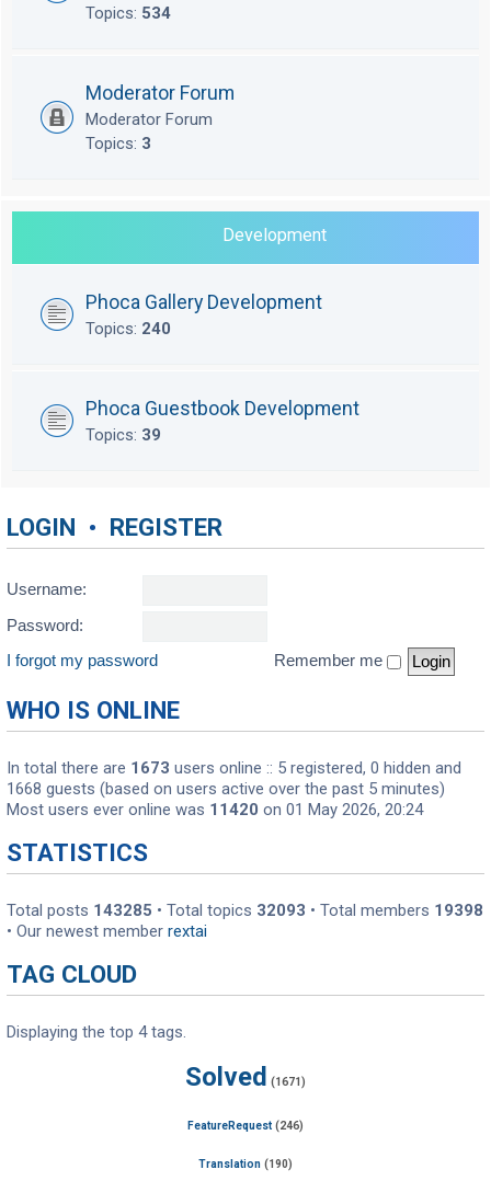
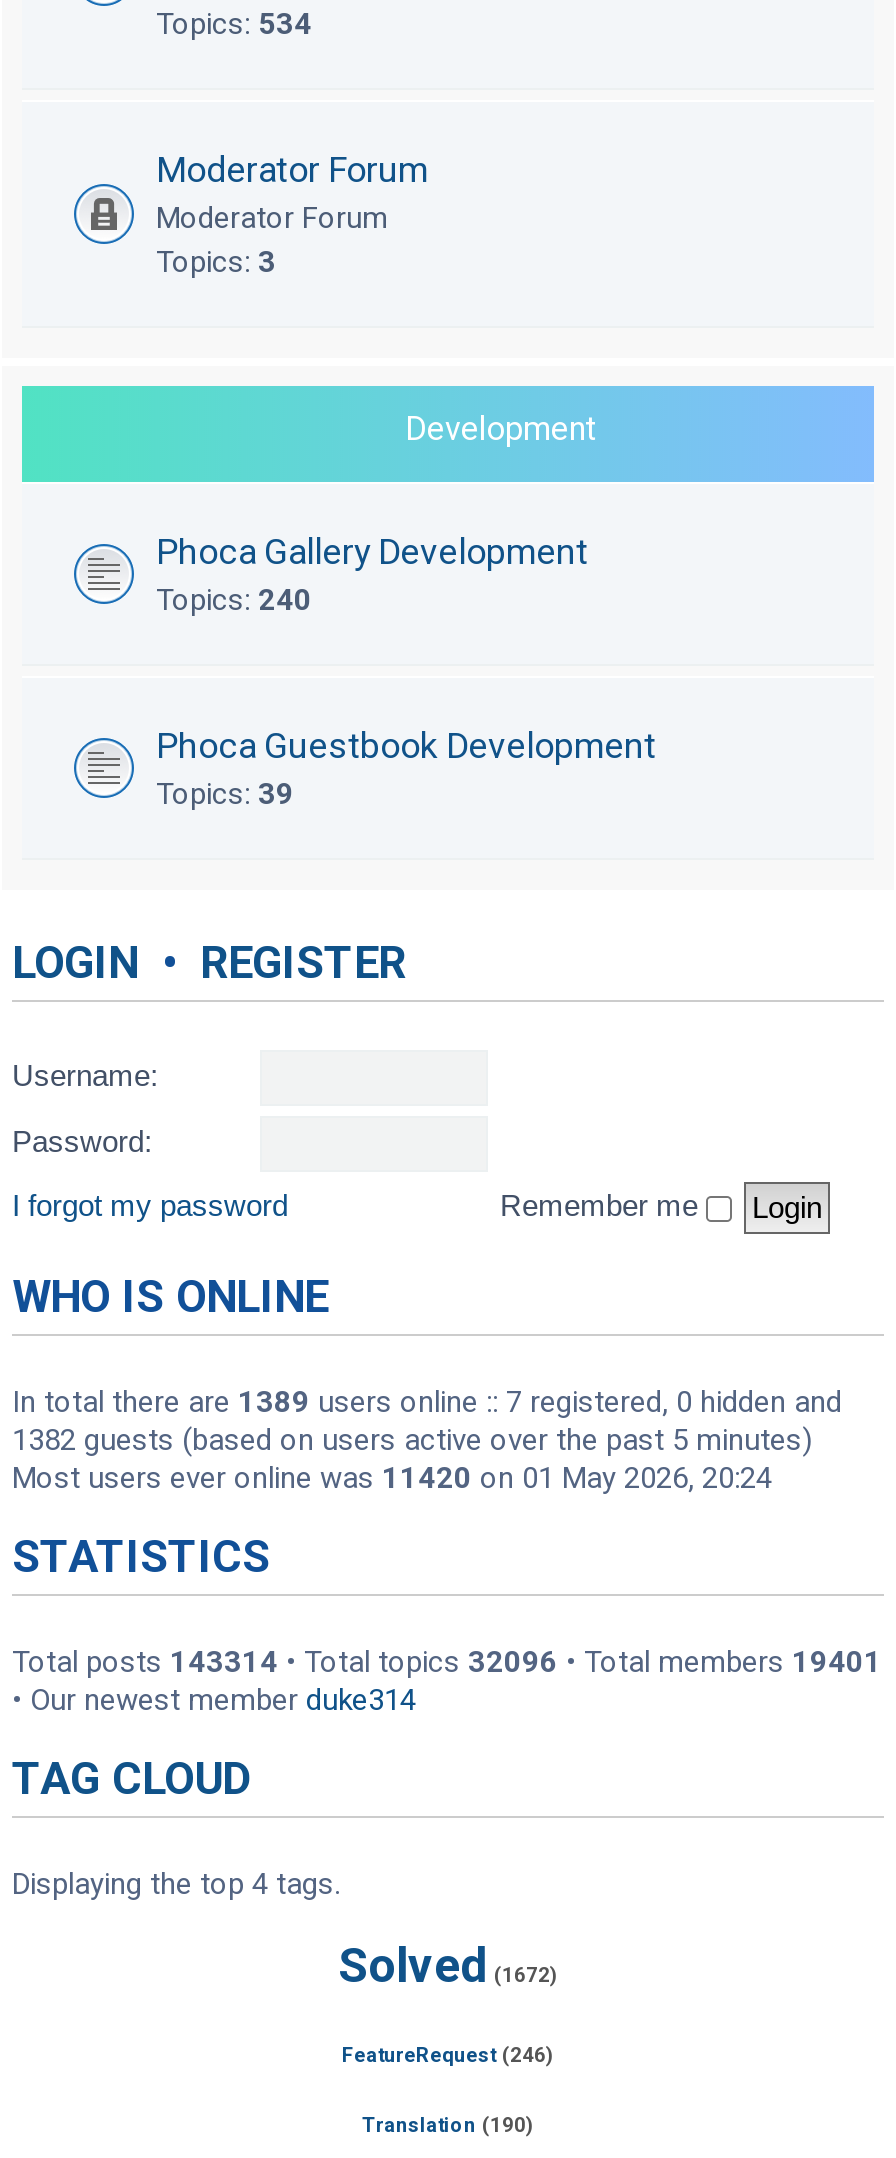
[7,758,461,778] In total there are 1673 users online :: 5 registered, 0 hidden and -> [12,1384,842,1420] In total there are 1389 users online :: 7 registered, 0 hidden and
[7,779,445,799] 1668 guests (based on users active over the past 5 minutes) -> [12,1422,812,1458] 1382 guests (based on users active over the past 5 minutes)
[7,900,483,920] Total posts 143285 • Total topics 32093 • Total members 19398 -> [12,1644,882,1680] Total posts 143314 • Total topics 32096 • Total members 19401
[7,921,207,941] • Our newest member rextai -> [12,1682,416,1718] • Our newest member duke314
[185,1061,306,1092] Solved (1671) -> [338,1937,558,1993] Solved (1672)

